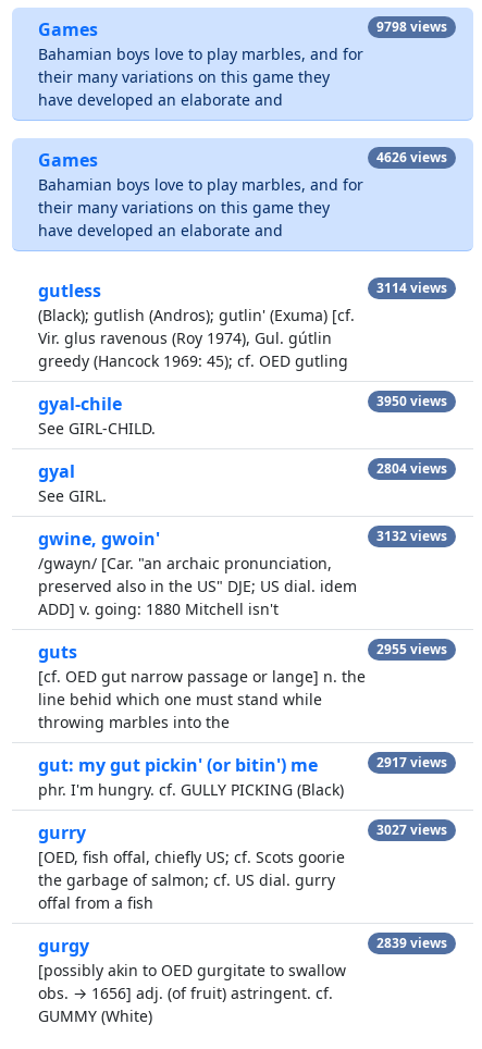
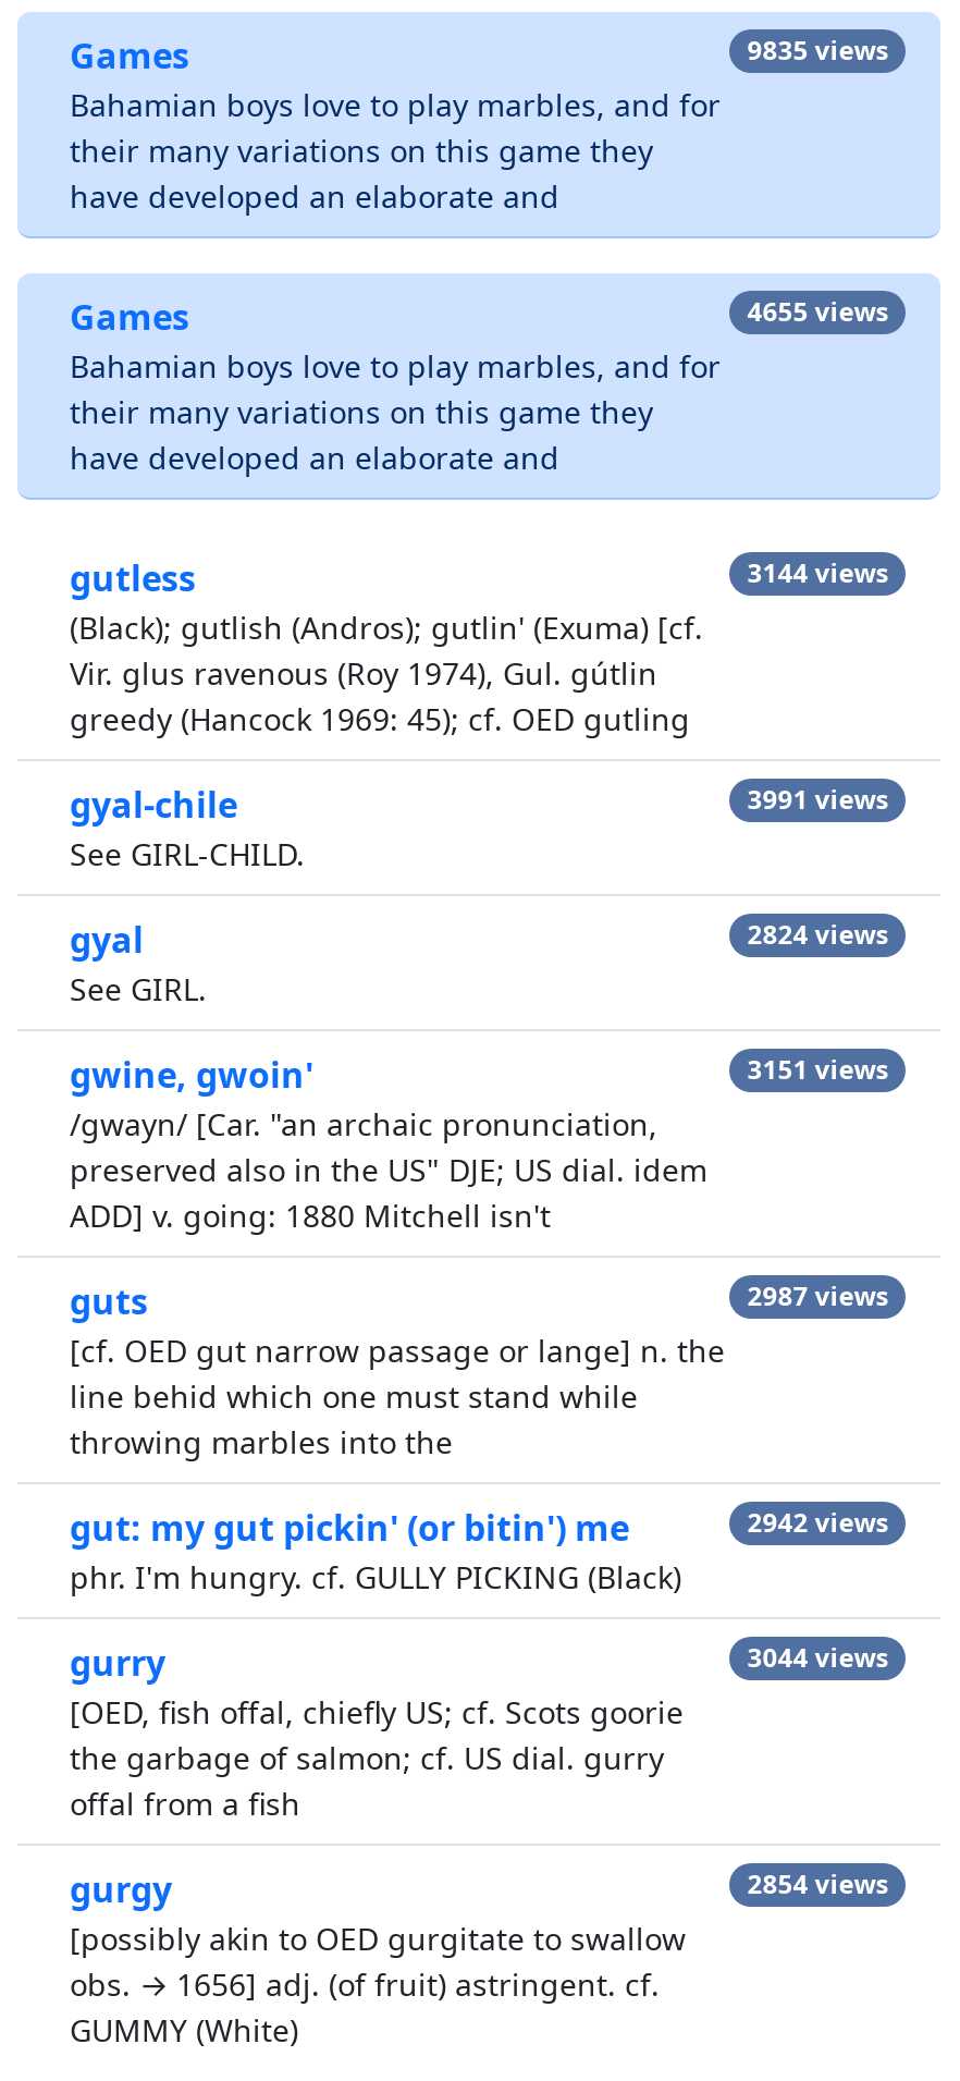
[377,18,447,36] 9798 views -> [747,32,889,69] 9835 views
[377,148,447,167] 4626 views -> [747,293,889,330] 4655 views
[377,279,447,297] 3114 views -> [747,555,889,592] 3144 views
[377,392,447,410] 3950 views -> [747,781,889,818] 3991 views
[377,459,447,478] 2804 views -> [747,916,889,953] 2824 views
[377,527,447,545] 3132 views -> [747,1051,889,1088] 3151 views
[377,640,447,659] 2955 views -> [747,1278,889,1315] 2987 views
[377,753,447,772] 2917 views -> [747,1504,889,1541] 2942 views
[377,821,447,839] 3027 views -> [747,1639,889,1676] 3044 views
[377,934,447,952] 2839 views -> [747,1866,889,1903] 2854 views

